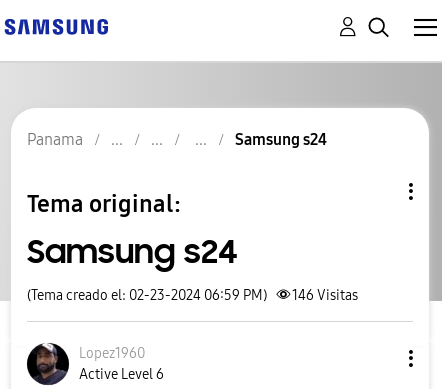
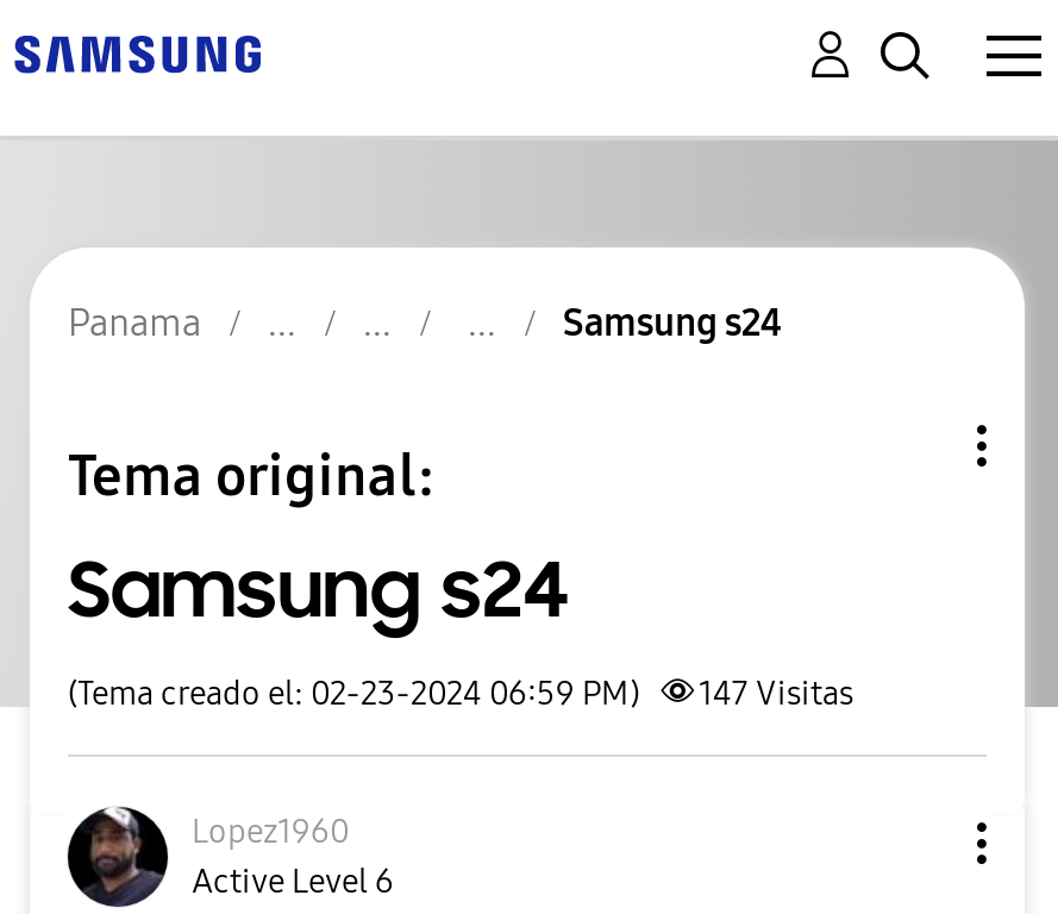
[27,287,358,304] (Tema creado el: 02-23-2024 06:59 PM) 146 Visitas -> [68,674,853,714] (Tema creado el: 02-23-2024 06:59 PM) 147 Visitas

